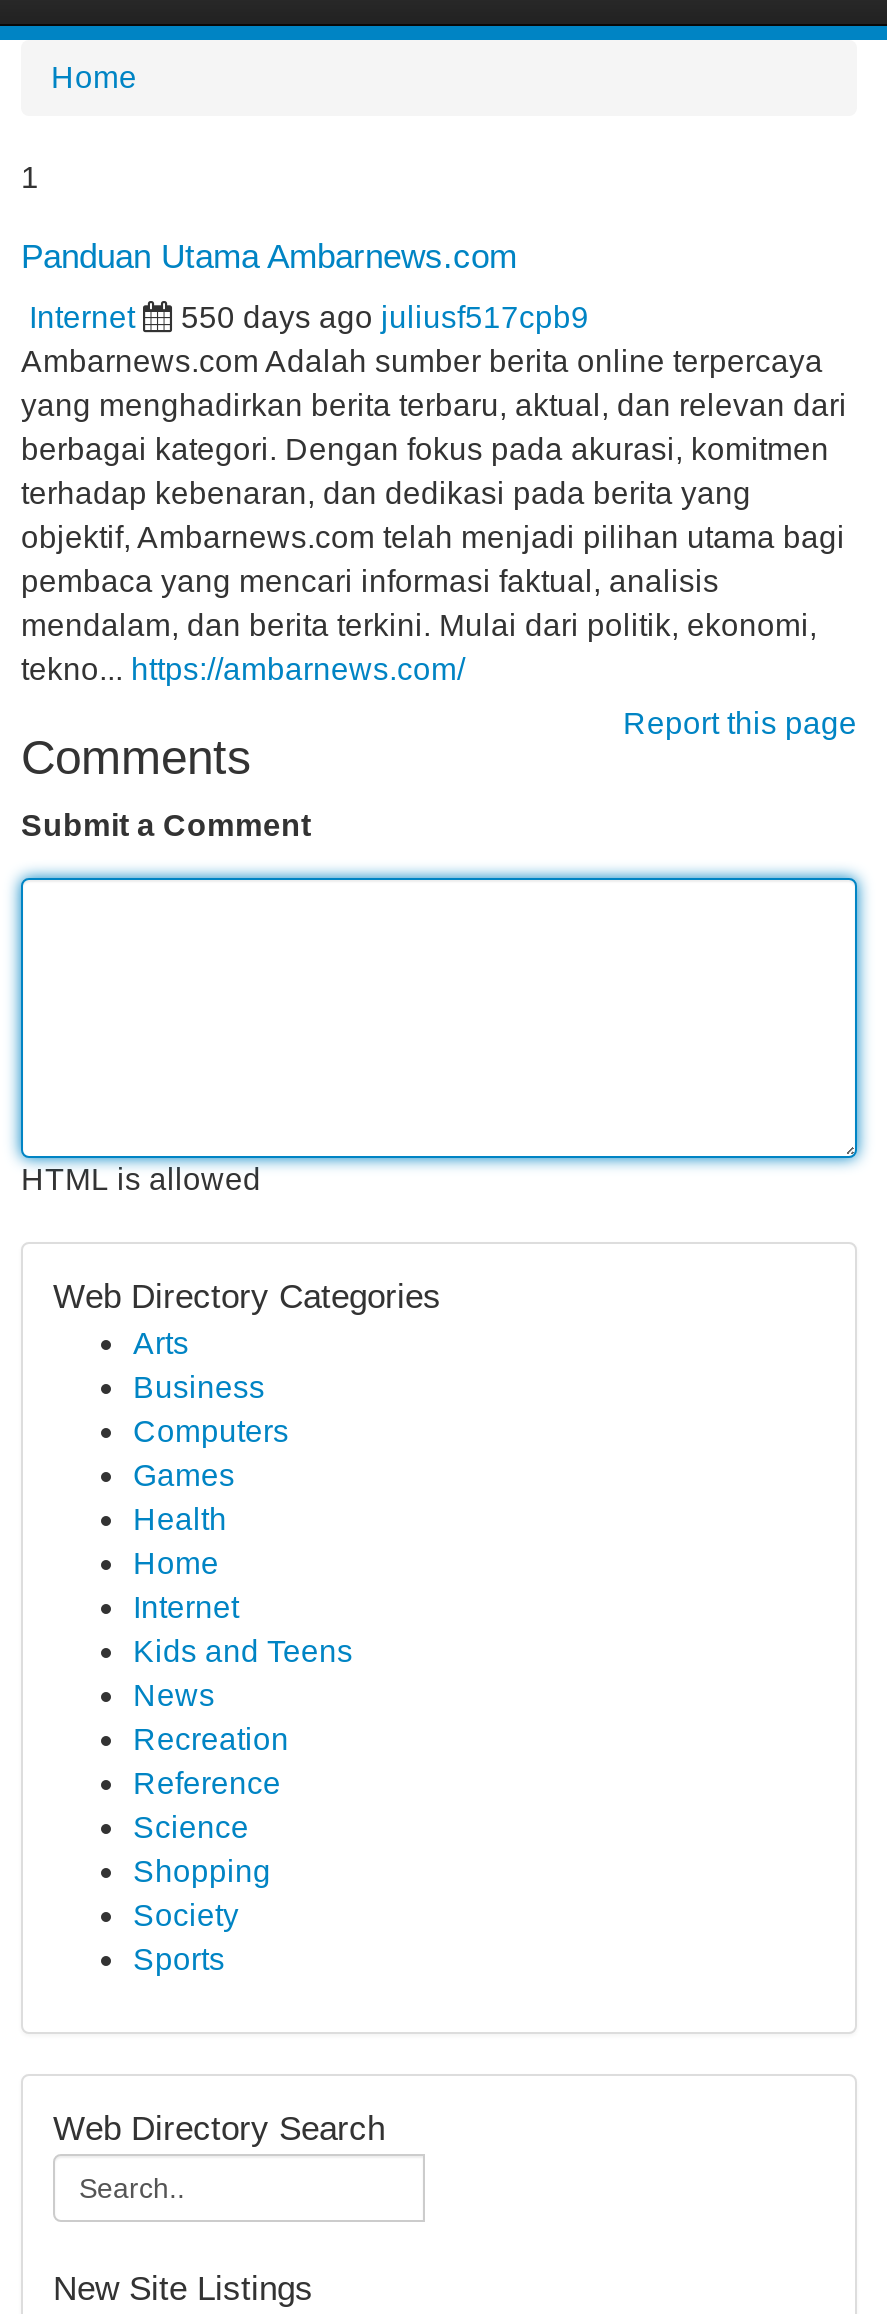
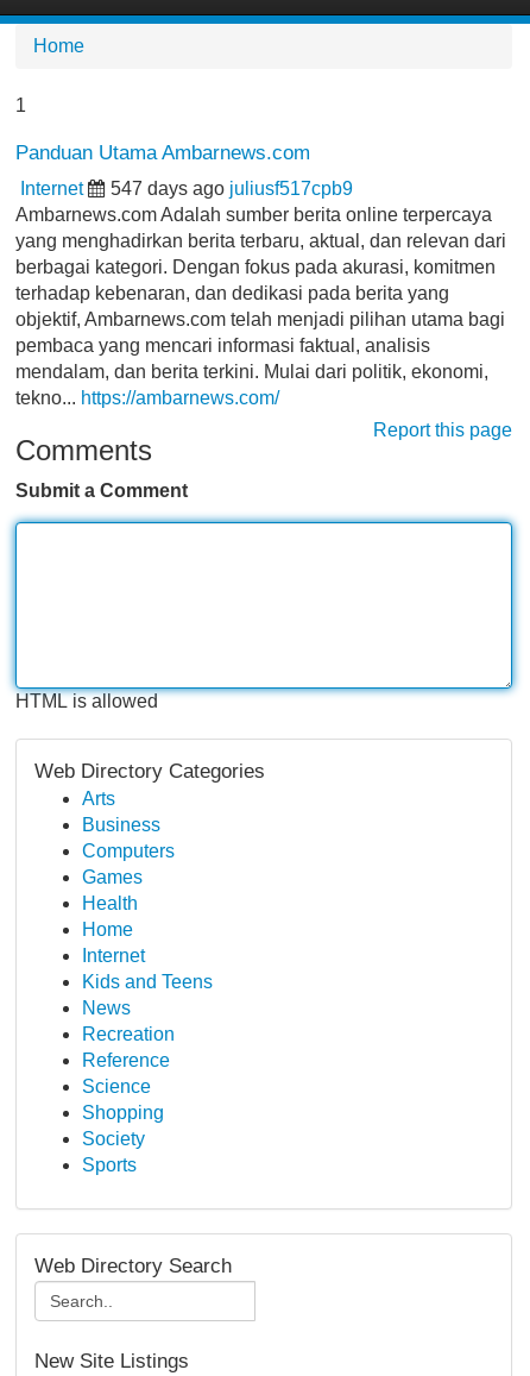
[181,300,589,334] 550 days ago juliusf517cpb9 -> [111,178,353,199] 547 days ago juliusf517cpb9

